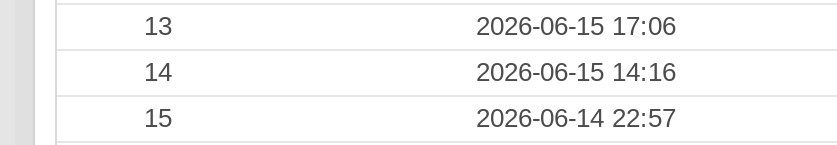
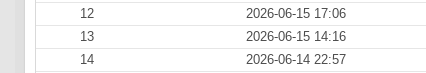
[144,11,172,41] 13 -> [79,6,93,21] 12
[144,57,172,87] 14 -> [79,29,93,44] 13
[144,103,172,133] 15 -> [79,52,93,67] 14

